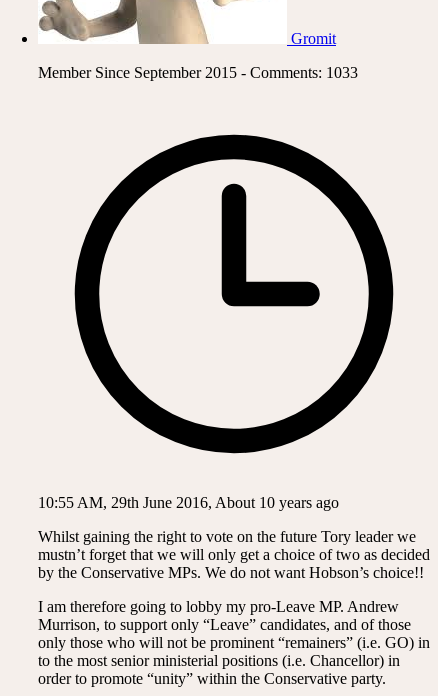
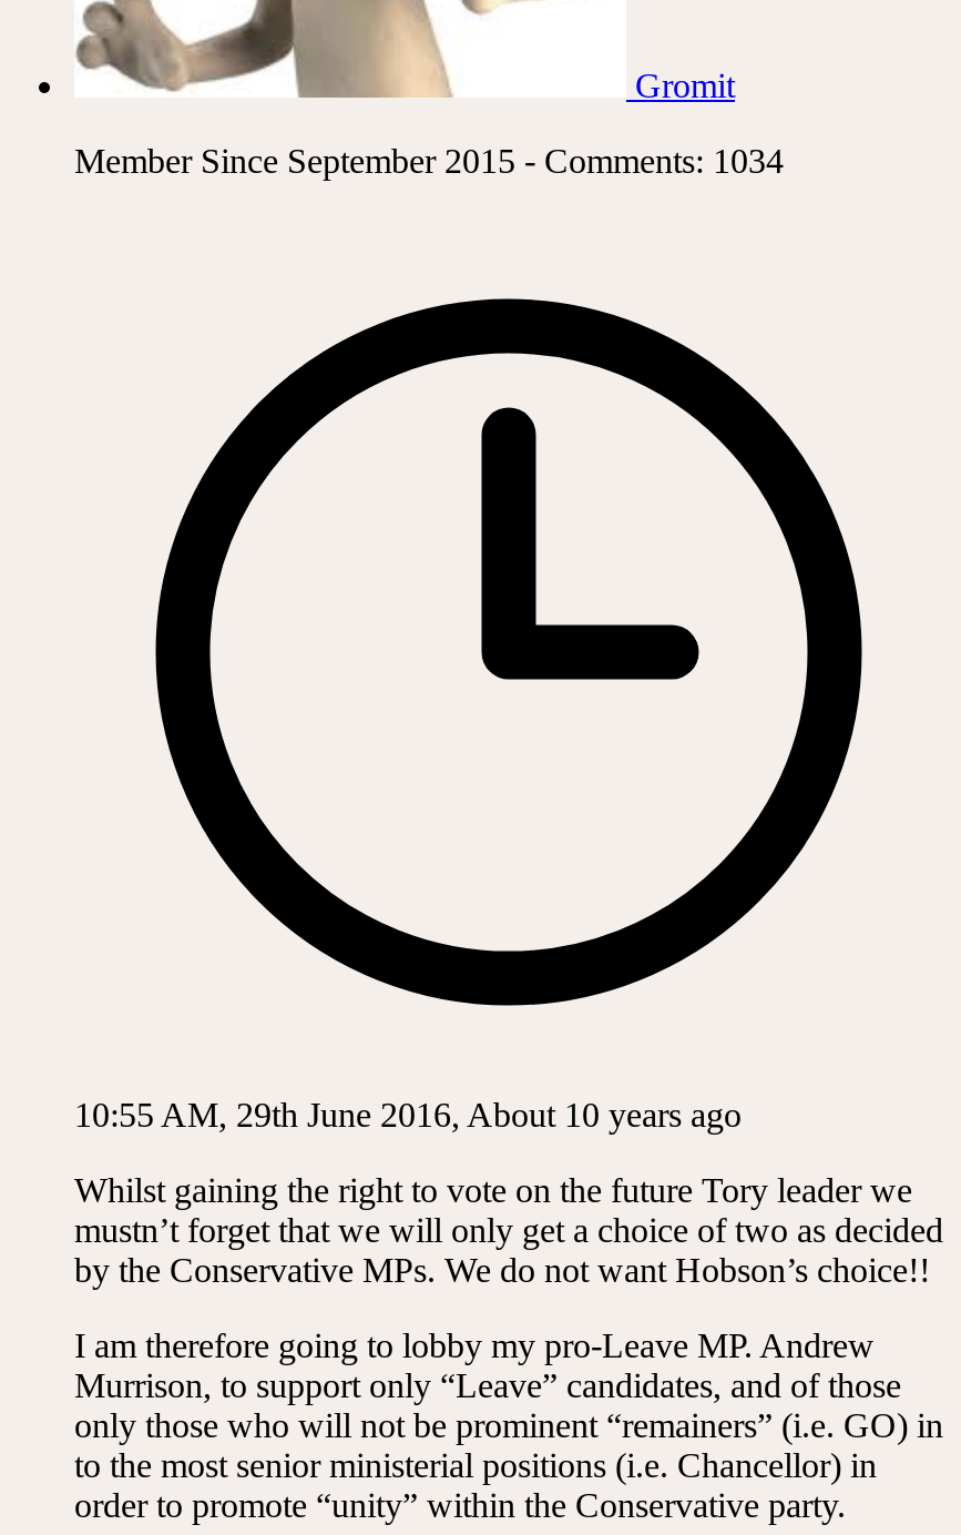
[38,64,358,81] Member Since September 2015 - Comments: 1033 -> [74,143,784,180] Member Since September 2015 - Comments: 1034

